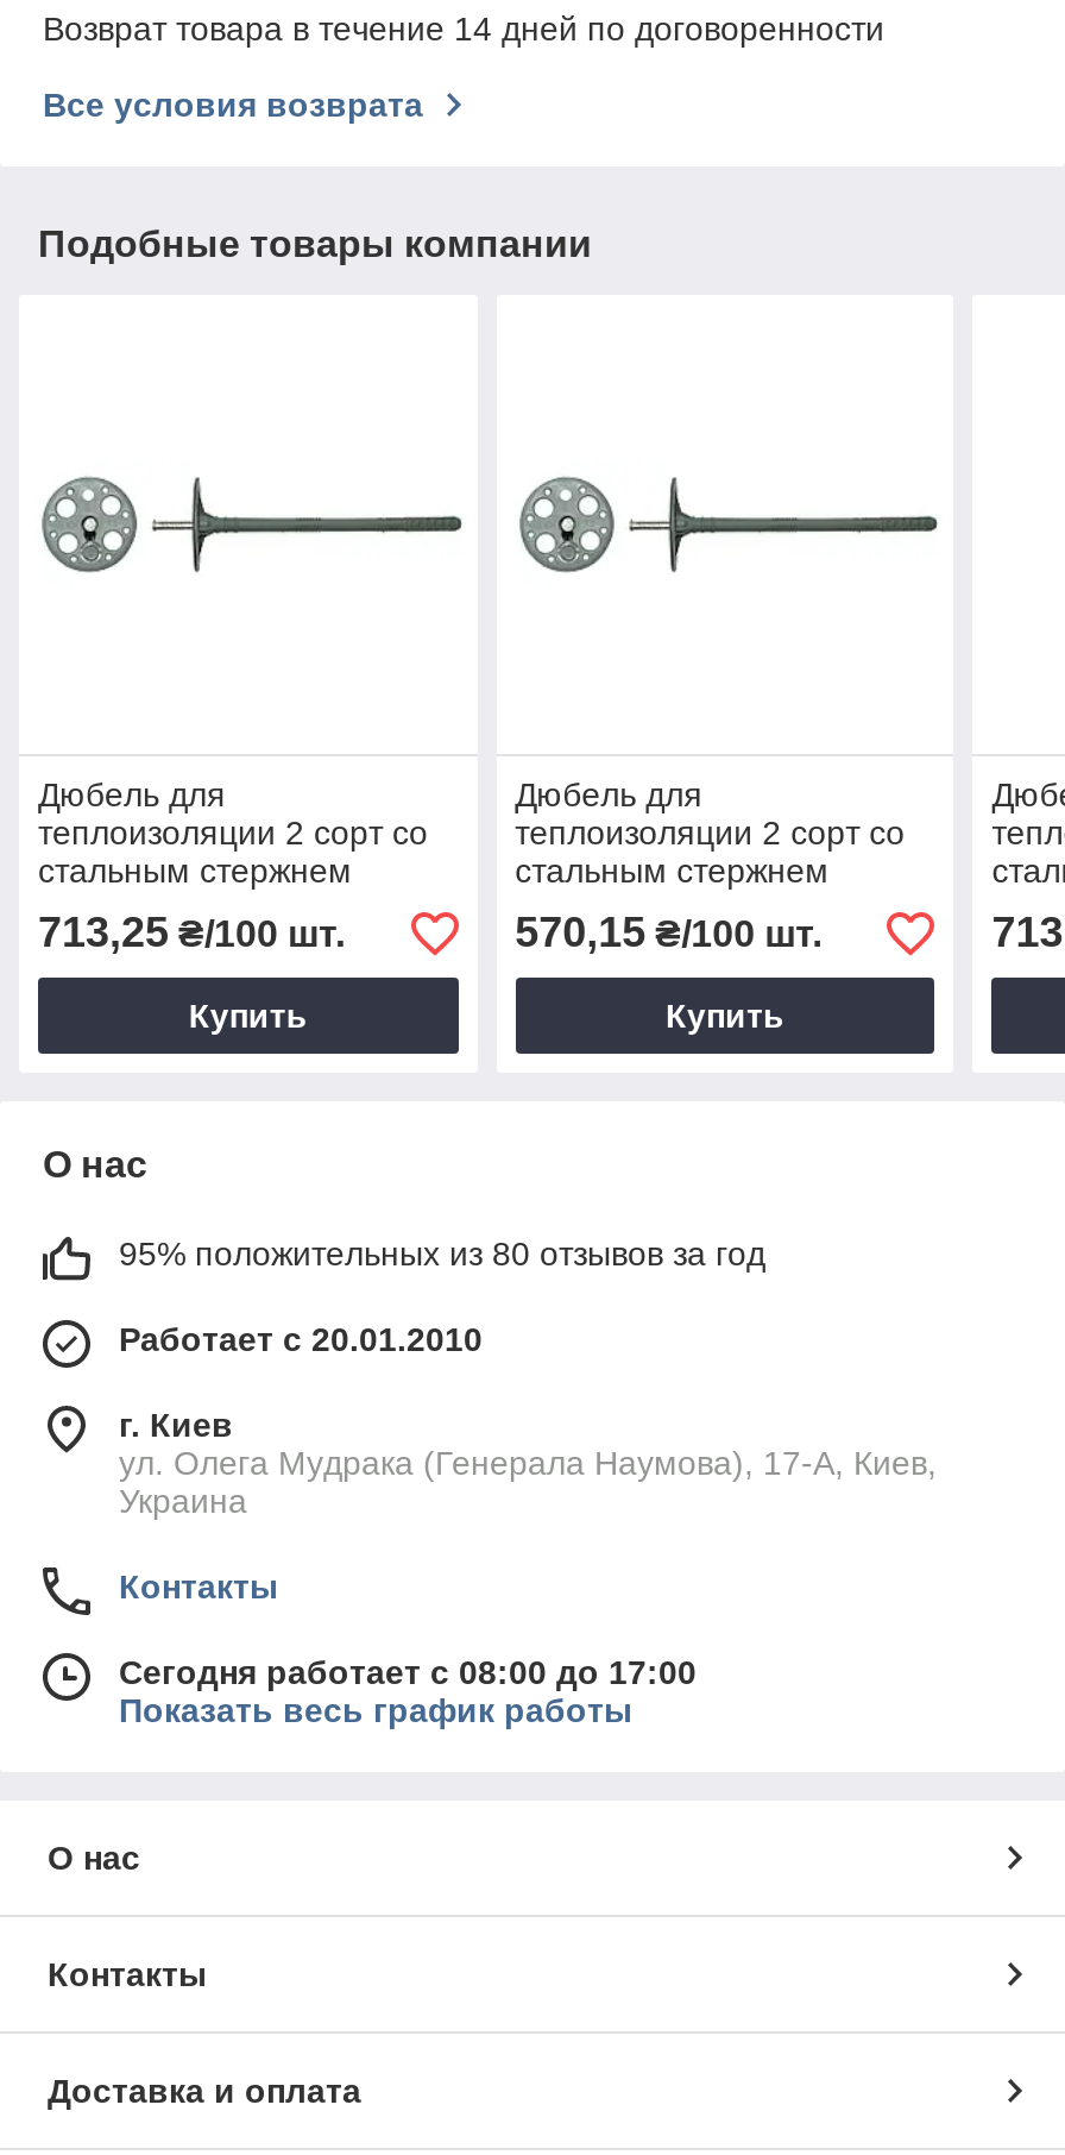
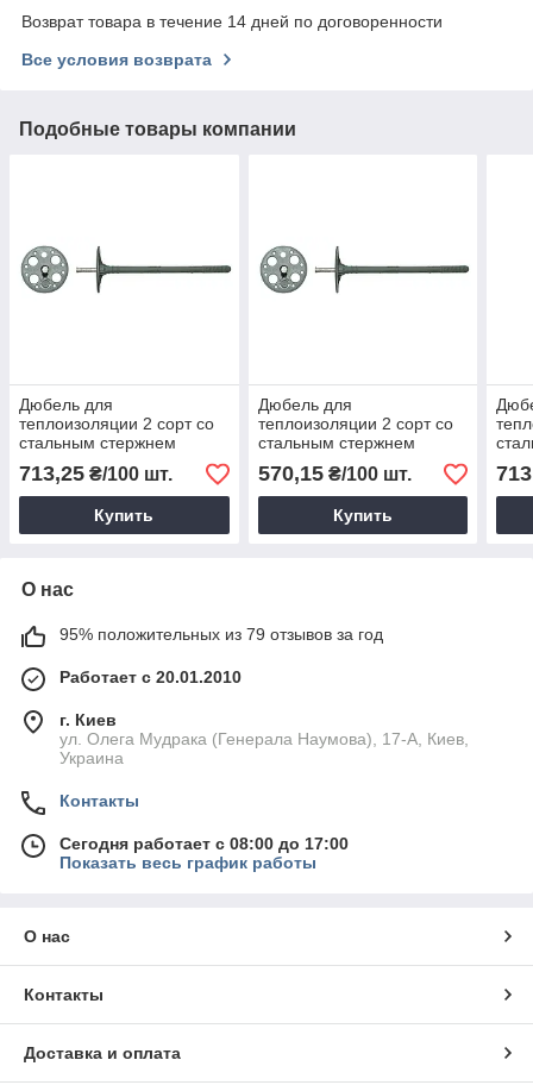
[119,1235,765,1273] 95% положительных из 80 отзывов за год -> [59,625,383,644] 95% положительных из 79 отзывов за год

